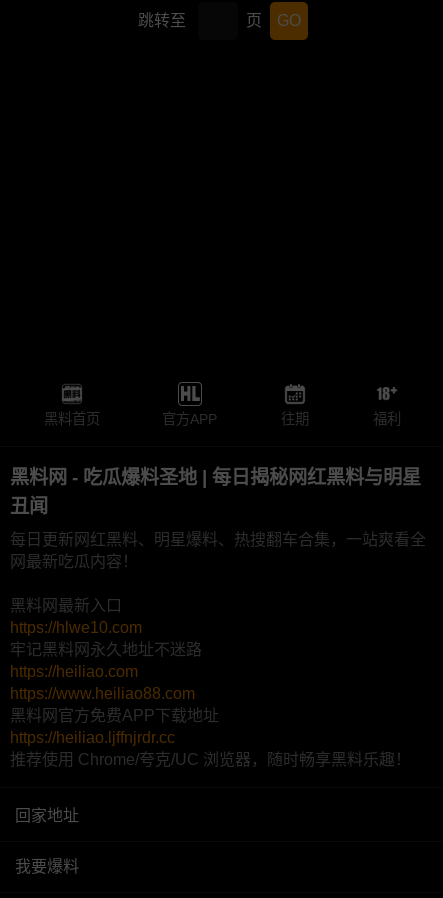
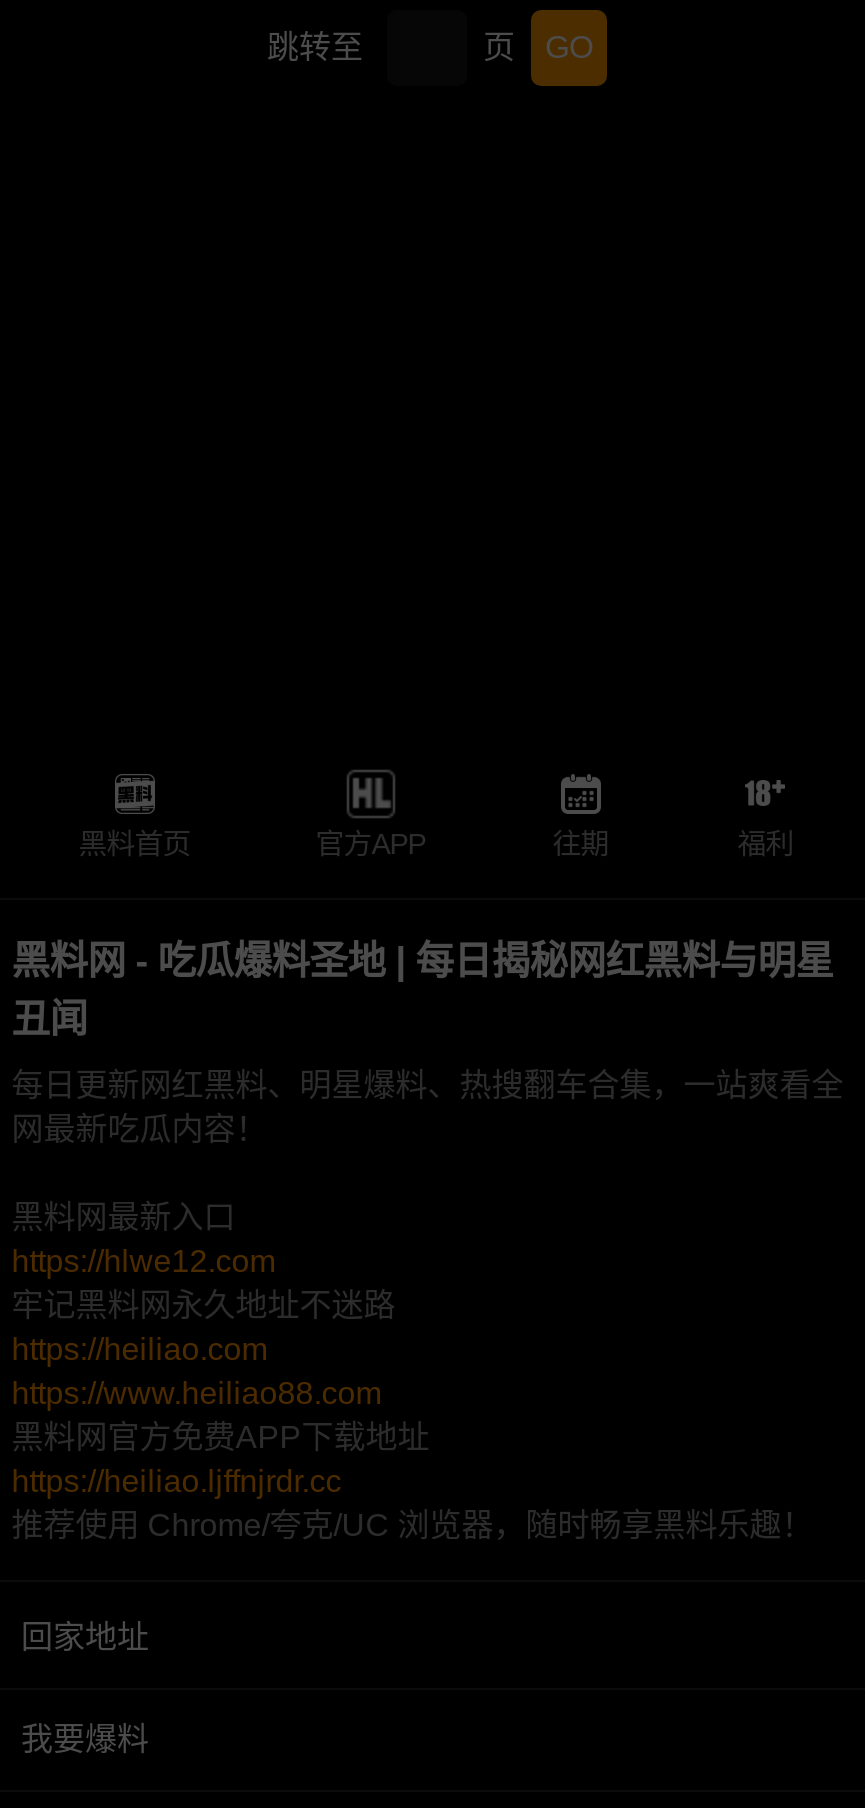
[10,619,142,636] https://hlwe10.com -> [11,1245,275,1279] https://hlwe12.com

